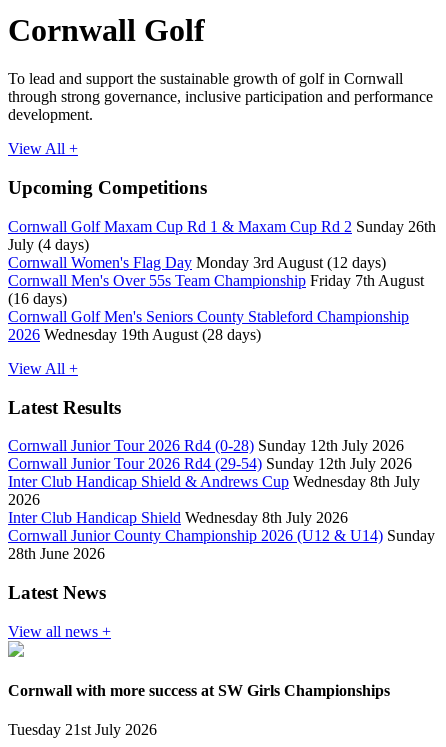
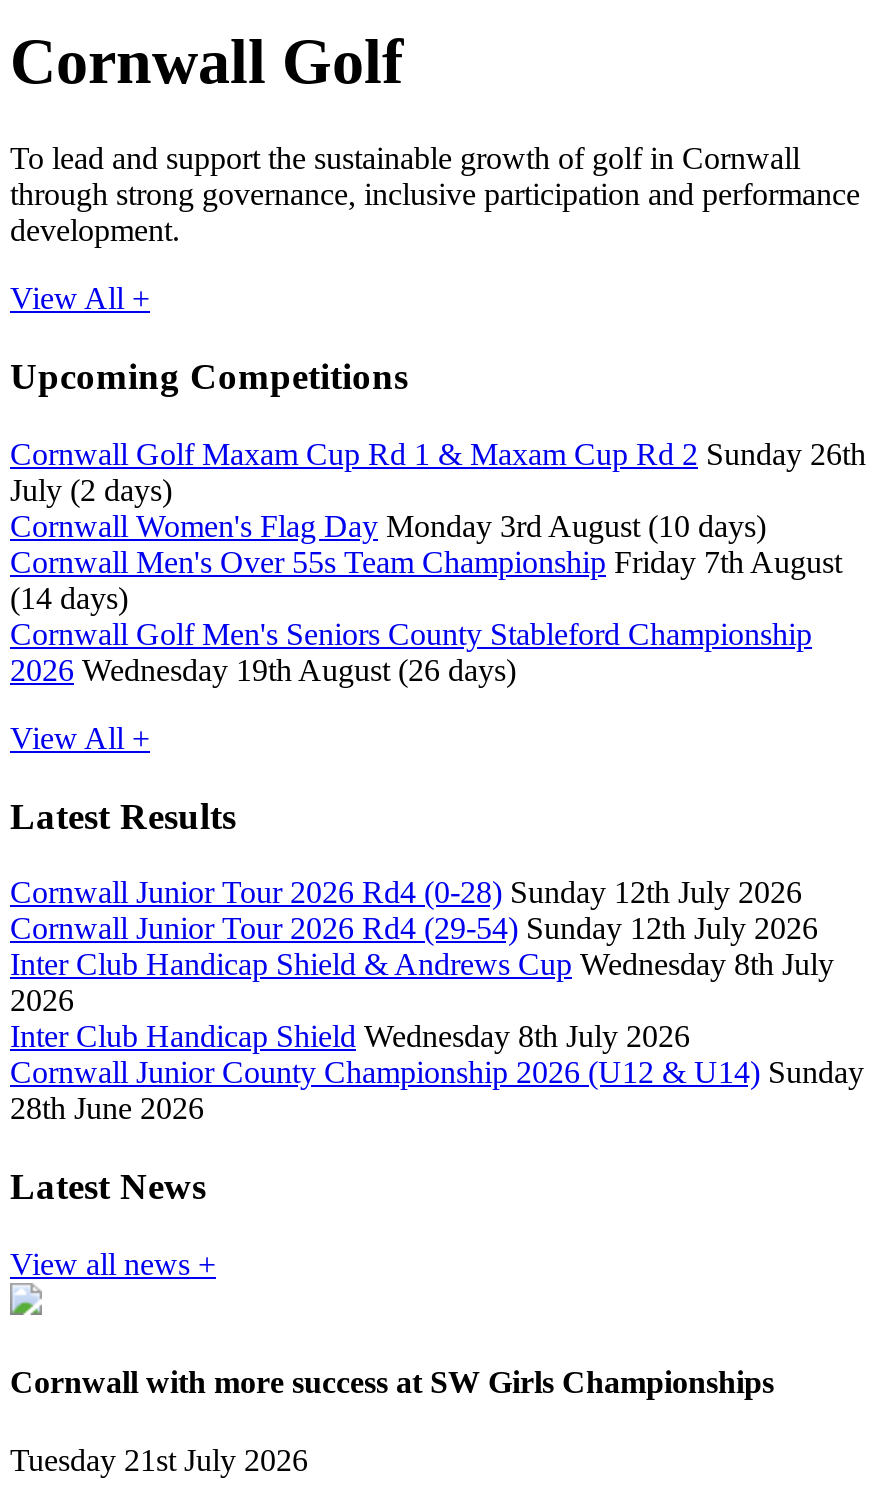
[8,236,89,253] July (4 days) -> [10,473,172,507] July (2 days)
[8,254,386,271] Cornwall Women's Flag Day Monday 3rd August (12 days) -> [10,509,766,543] Cornwall Women's Flag Day Monday 3rd August (10 days)
[8,290,67,307] (16 days) -> [10,581,128,615] (14 days)
[8,326,261,343] 2026 Wednesday 19th August (28 days) -> [10,653,516,687] 2026 Wednesday 19th August (26 days)

